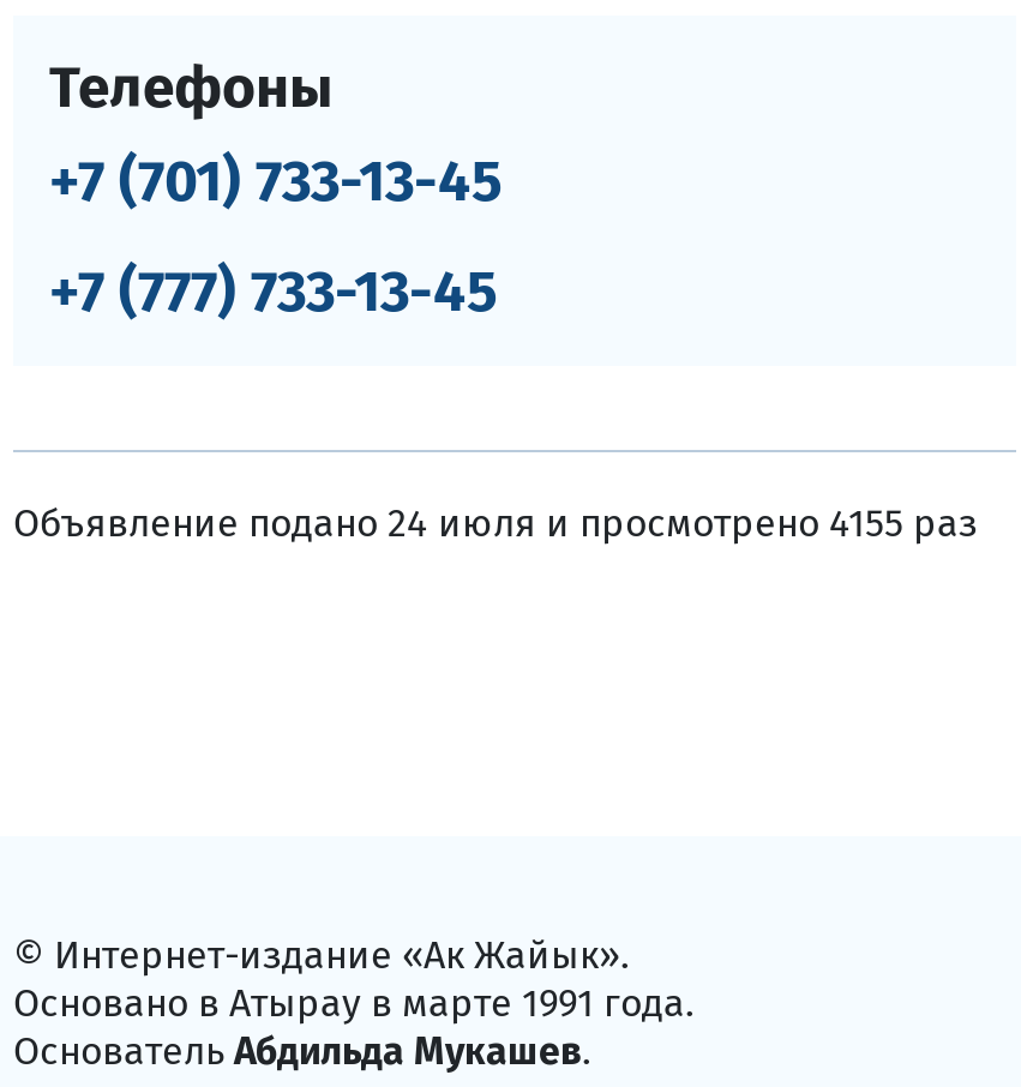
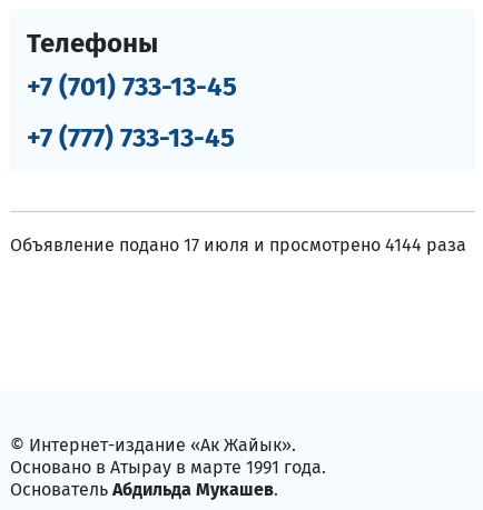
[13,500,978,545] Объявление подано 24 июля и просмотрено 4155 раз -> [10,234,466,255] Объявление подано 17 июля и просмотрено 4144 раза

